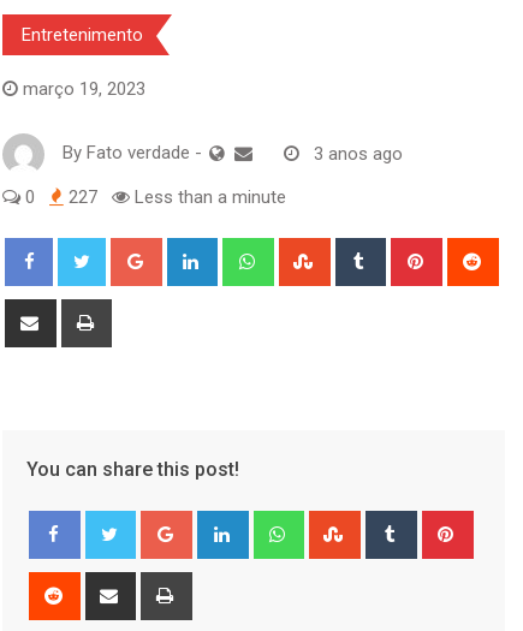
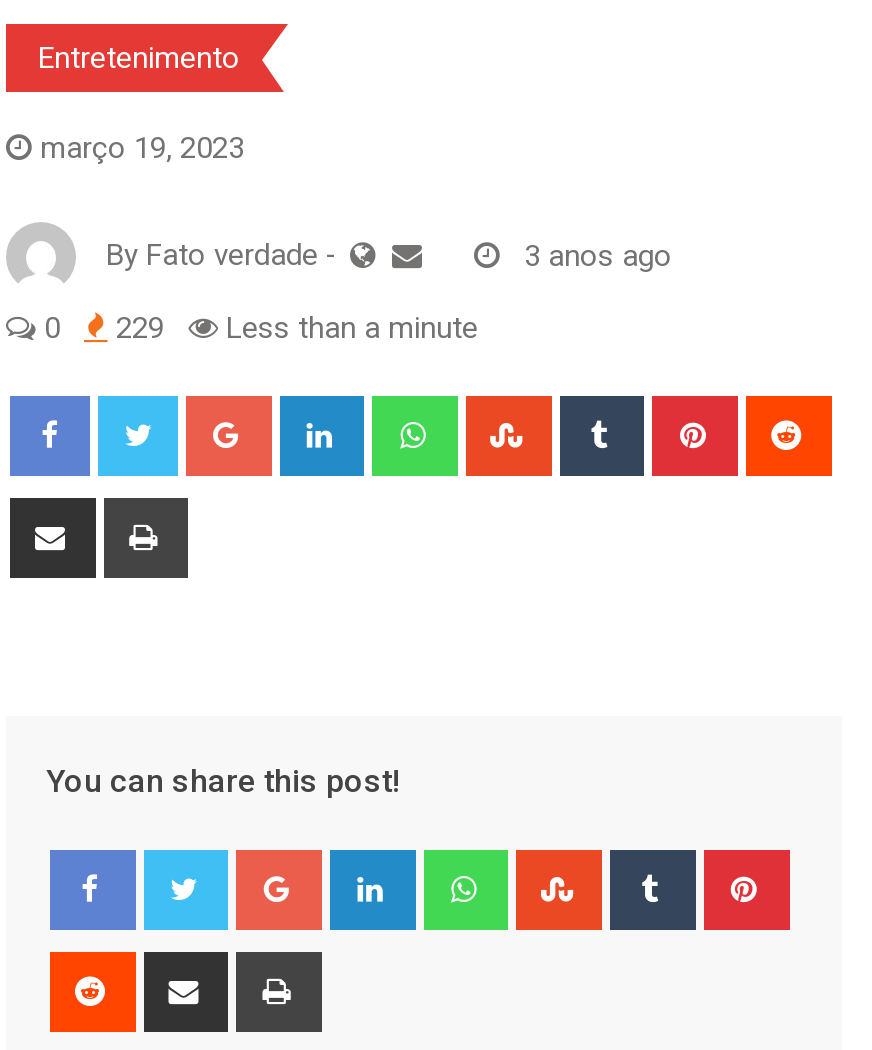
[20,186,286,208] 0 227 Less than a minute -> [36,310,478,346] 0 229 Less than a minute

